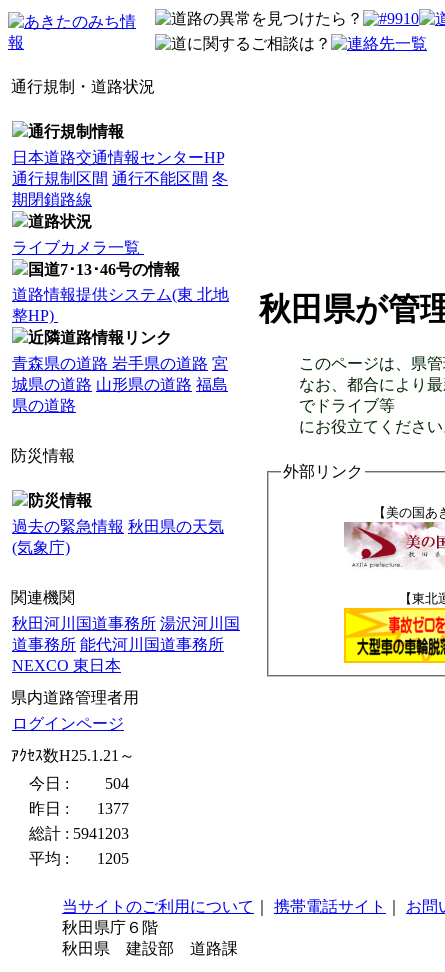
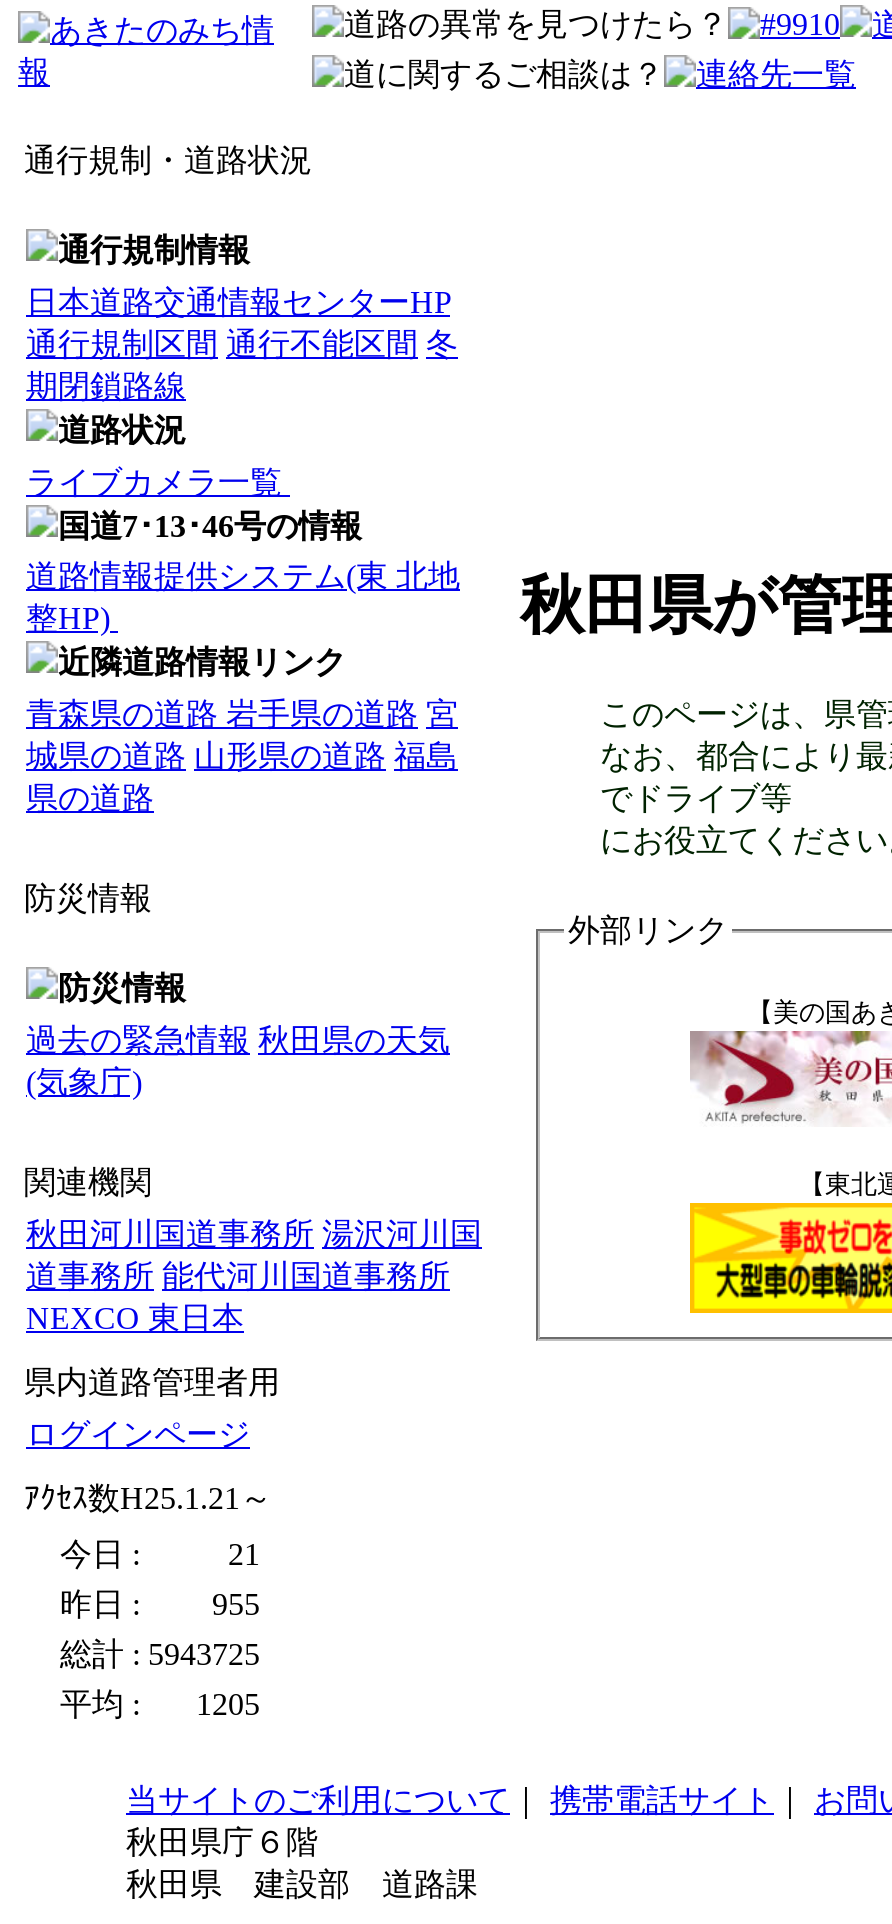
[105,775,129,792] 504 -> [228,1537,260,1571] 21
[97,800,129,817] 1377 -> [212,1587,260,1621] 955
[29,825,129,842] 総計 : 5941203 -> [60,1637,260,1671] 総計 : 5943725

